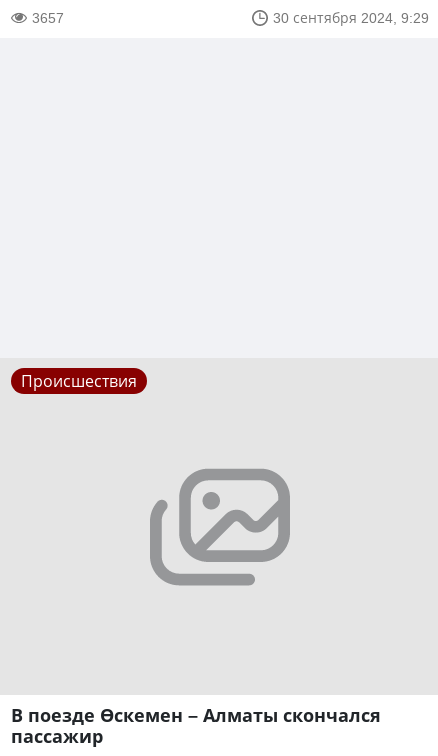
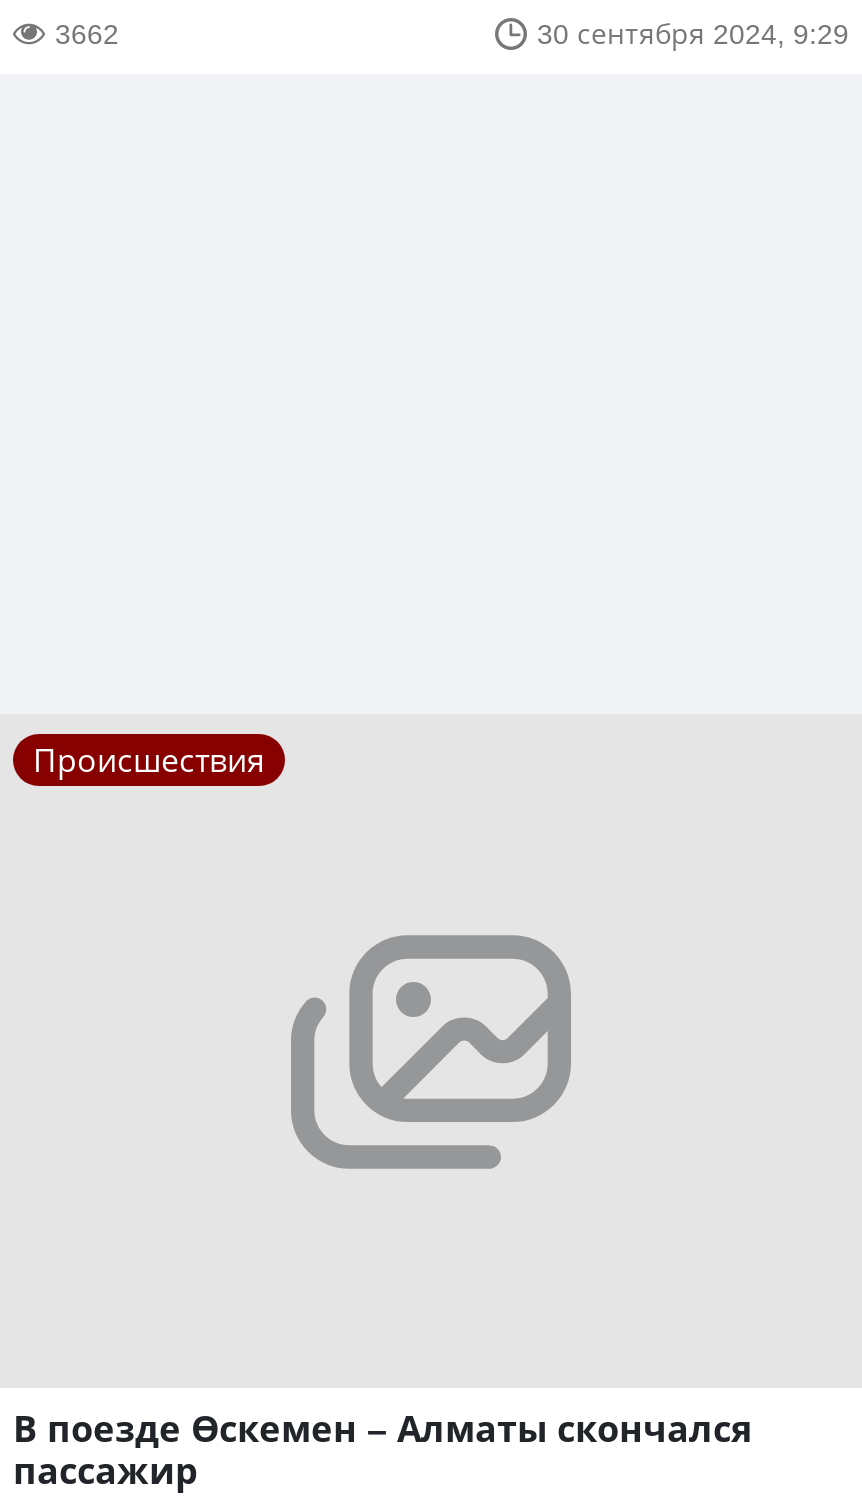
[32,8,64,27] 3657 -> [55,15,119,53] 3662

